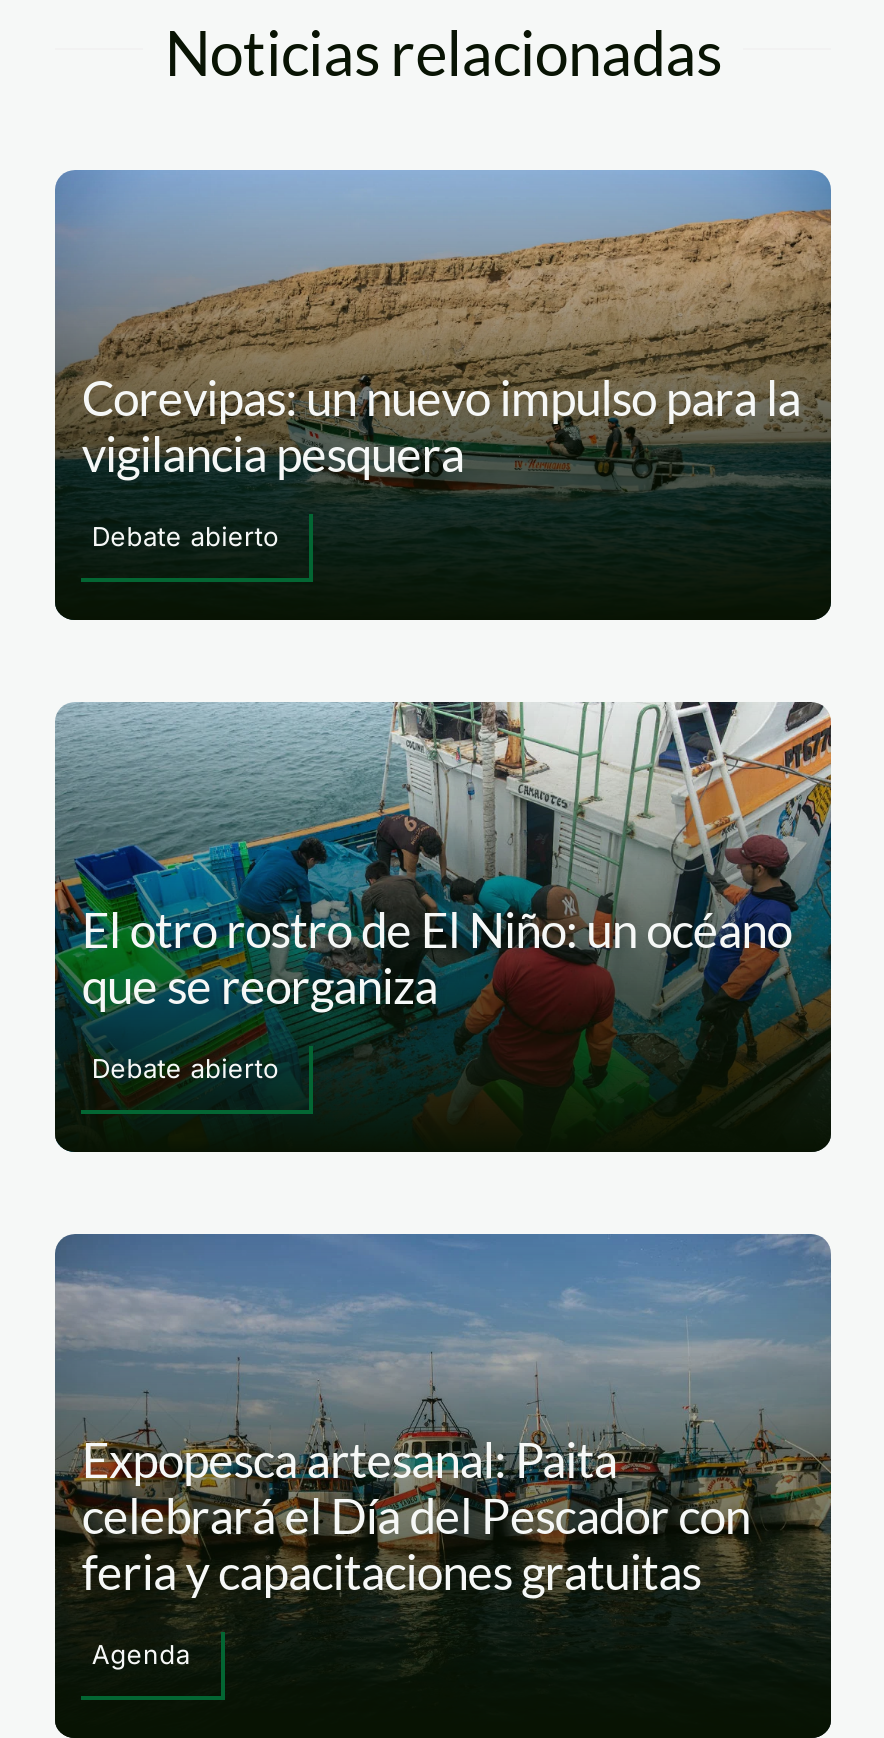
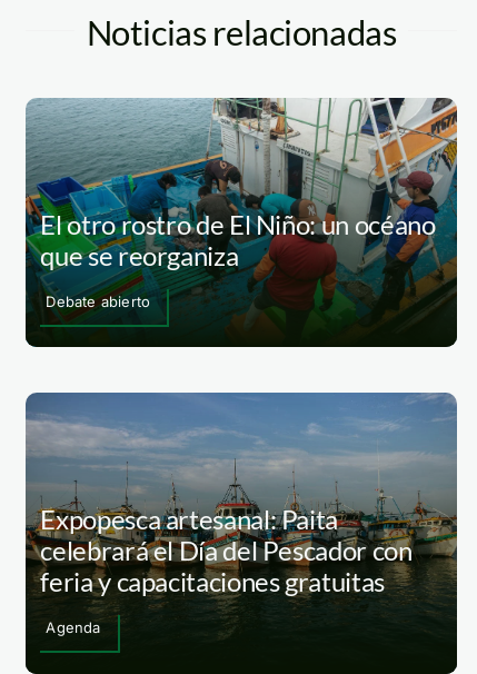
[55,169,833,552] [image] | Corevipas: un nuevo impulso para la | vigilancia pesquera | Debate abierto -> none

